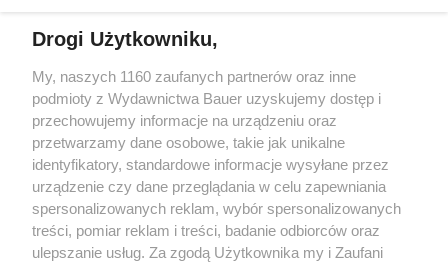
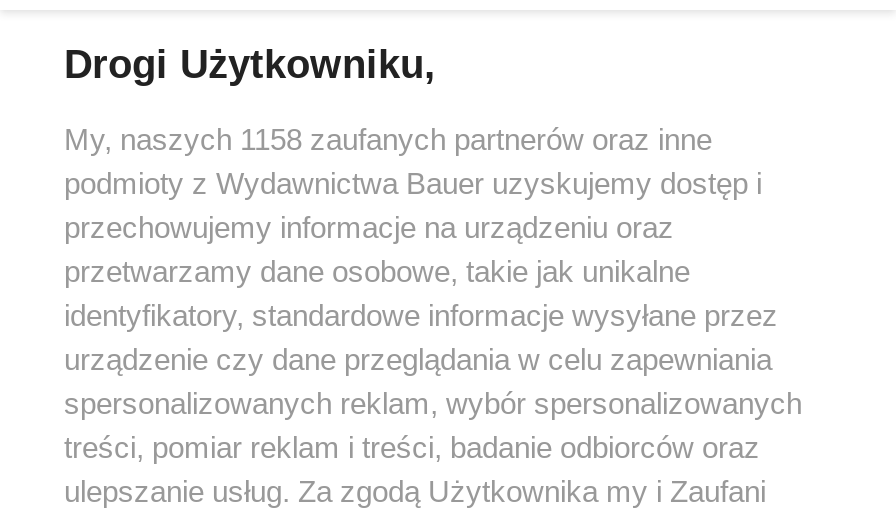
[32,68,356,85] My, naszych 1160 zaufanych partnerów oraz inne -> [64,122,712,156] My, naszych 1158 zaufanych partnerów oraz inne

